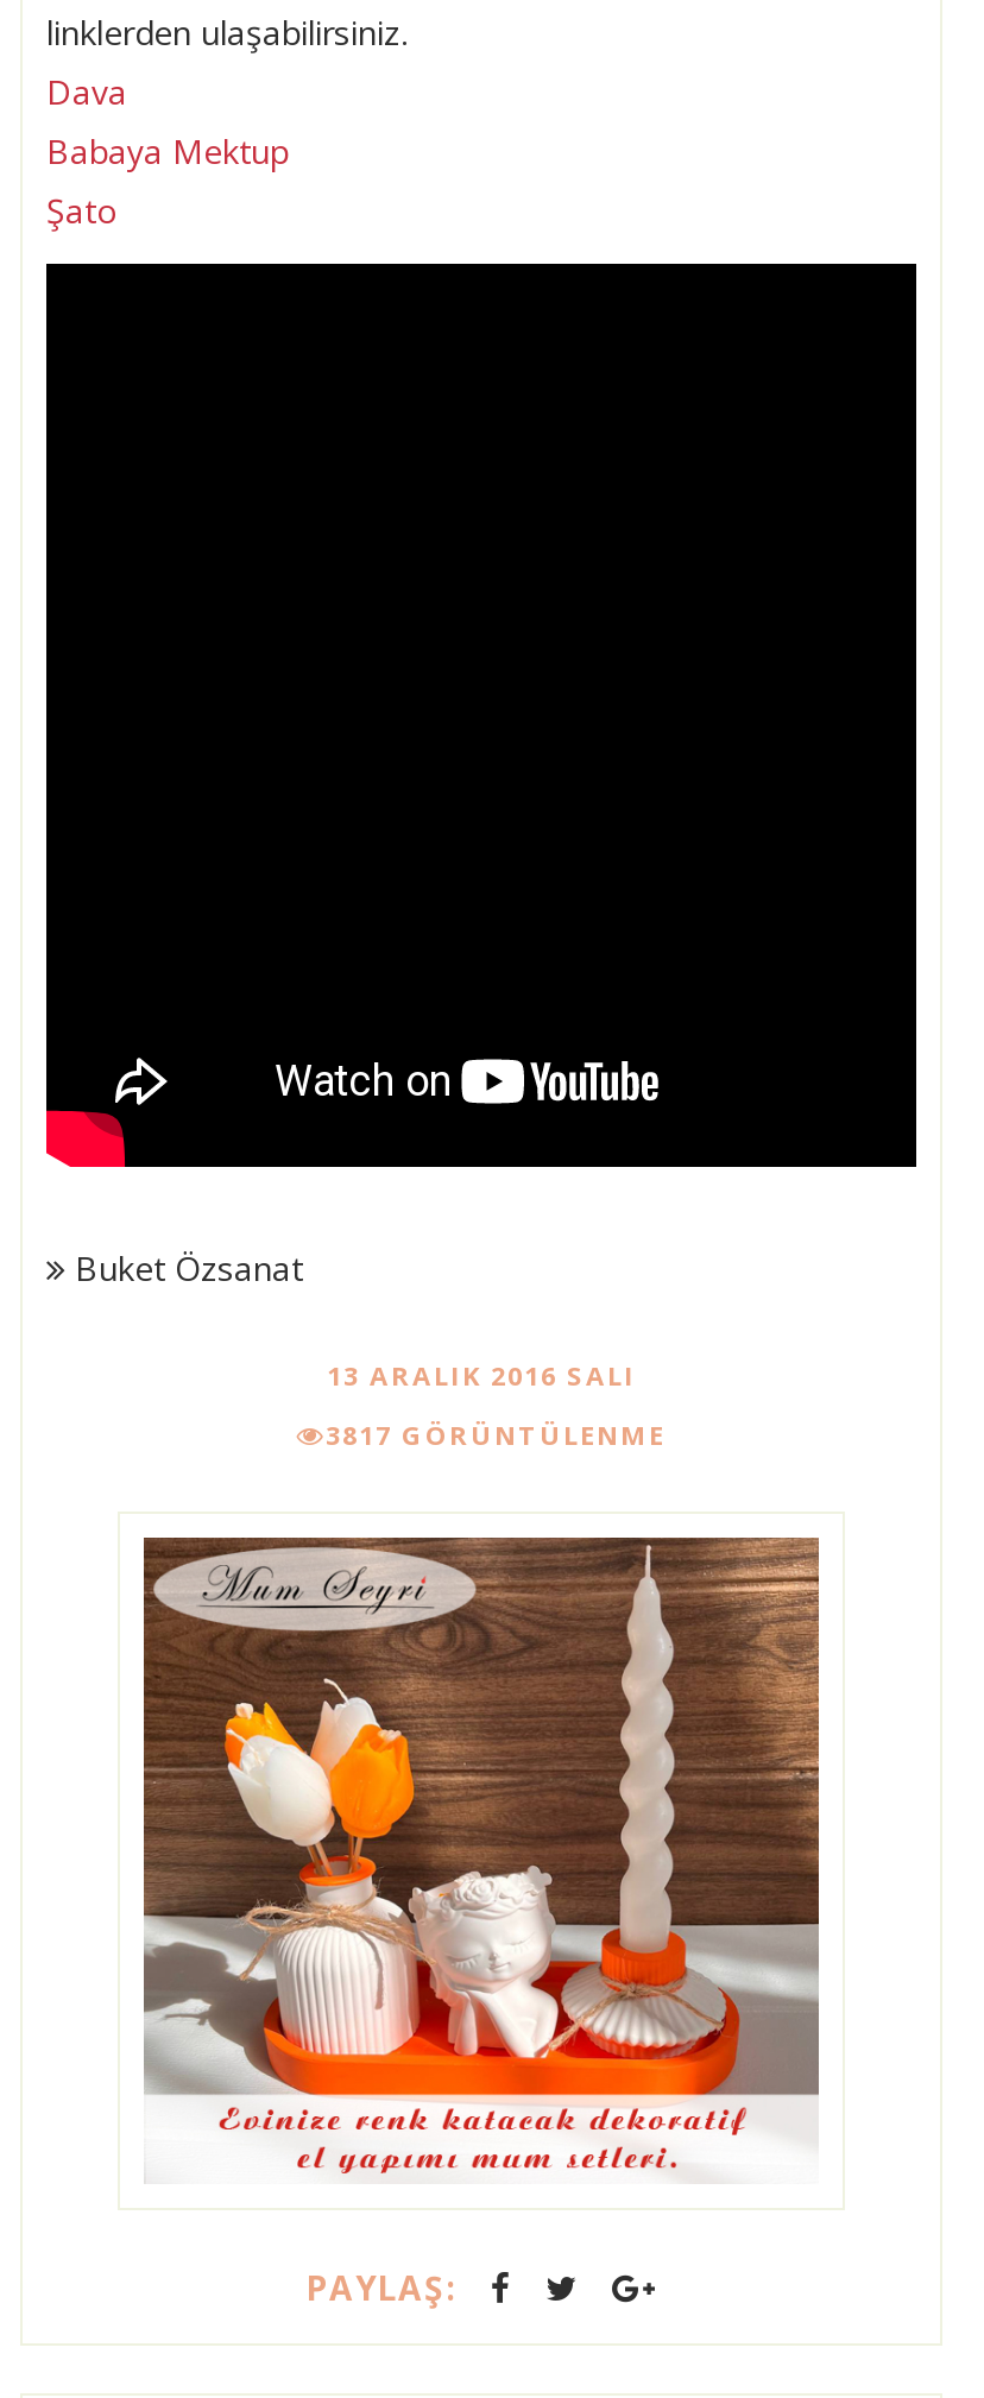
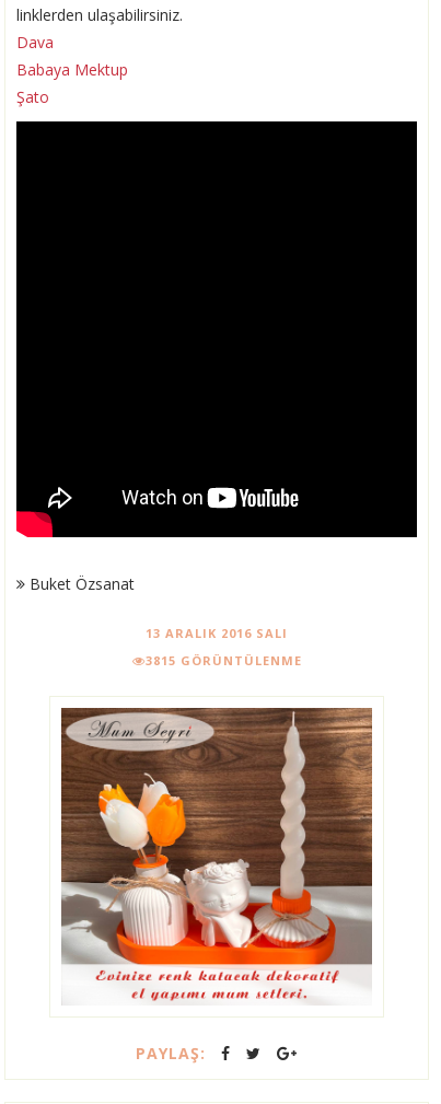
[326,1416,666,1452] 3817 GÖRÜNTÜLENME -> [145,652,301,669] 3815 GÖRÜNTÜLENME

